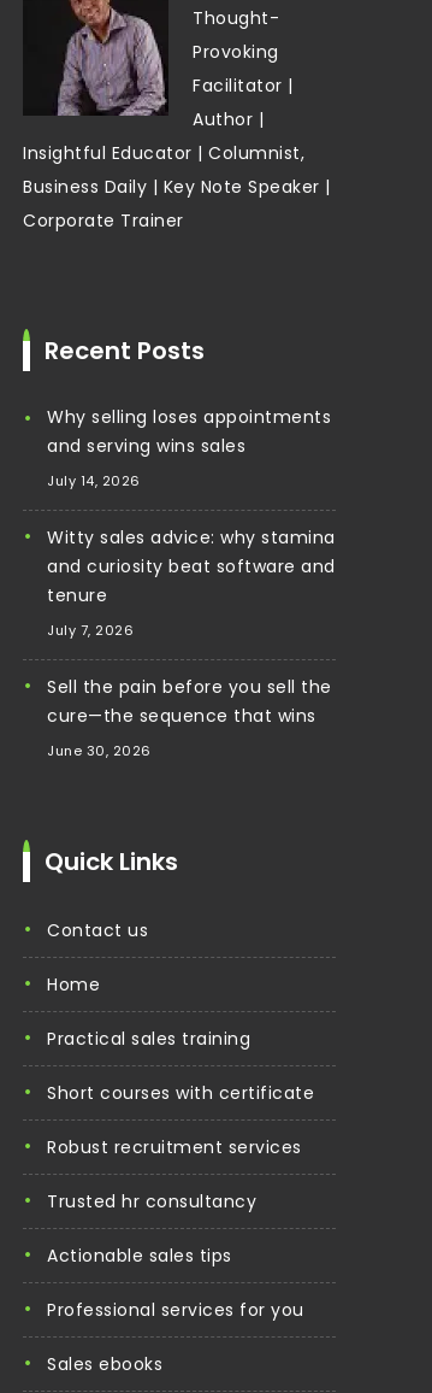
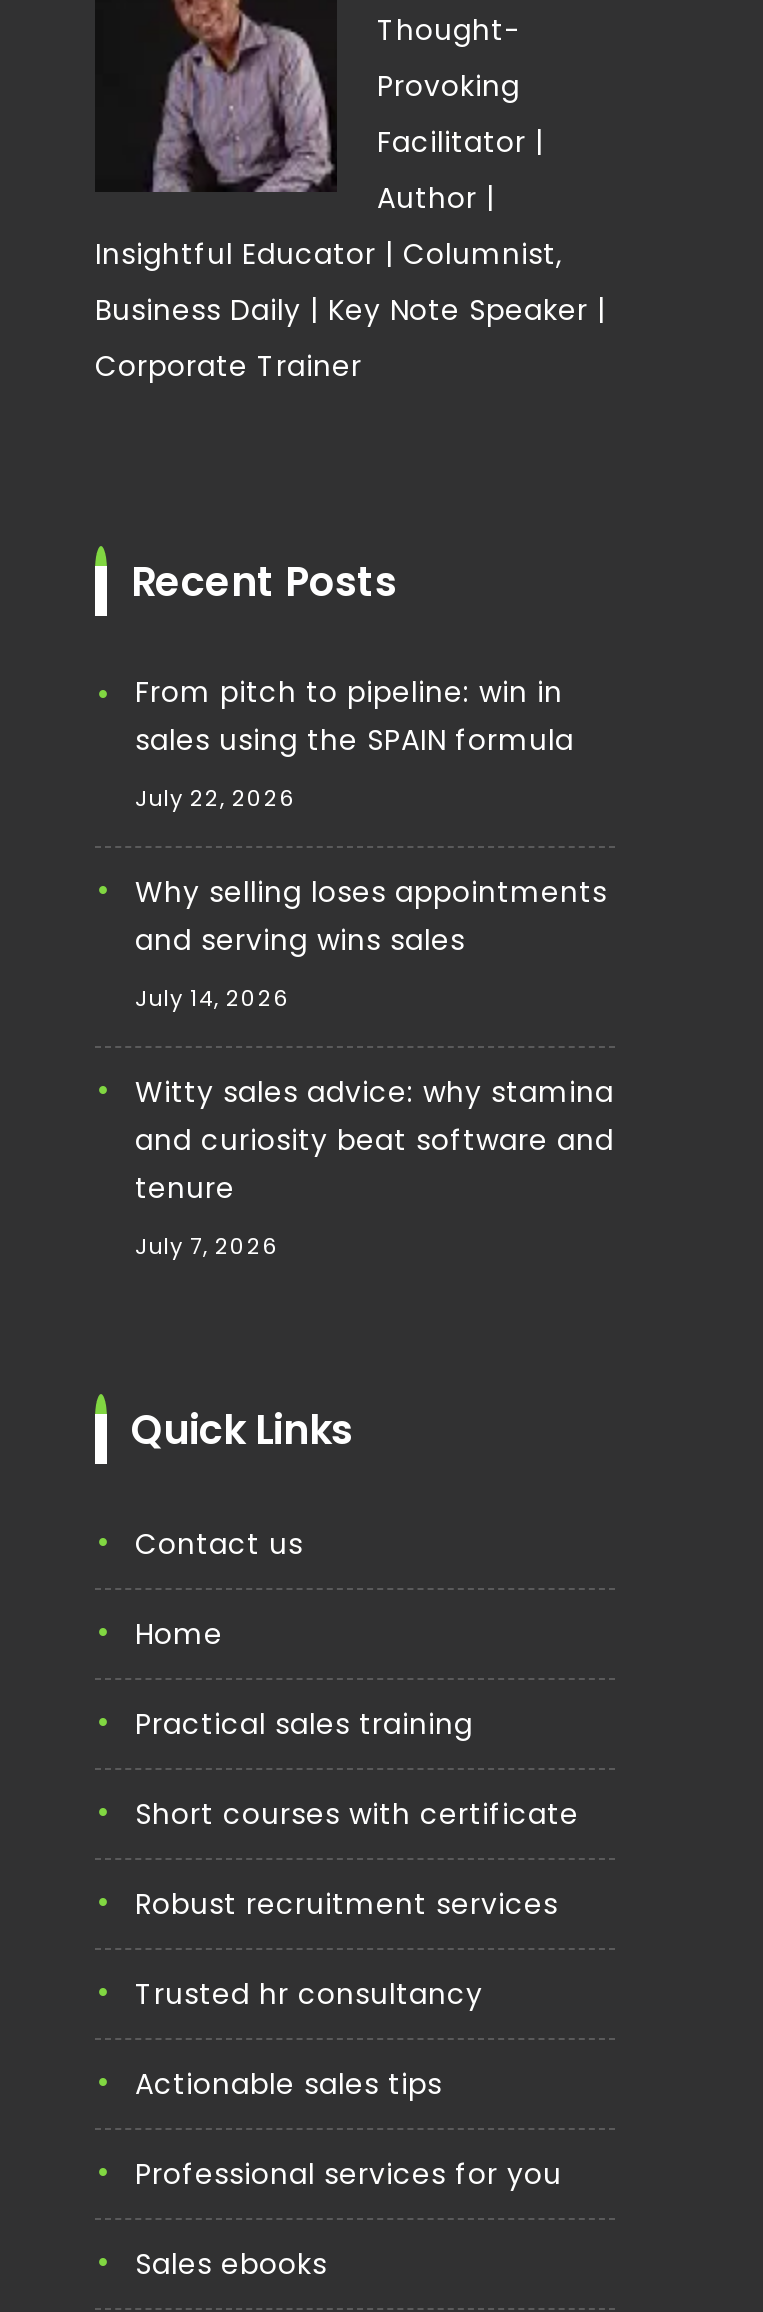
none -> [135,672,574,814] From pitch to pipeline: win in | sales using the SPAIN formula | July 22, 2026
moved [47,405,335,640] -> [135,872,614,1262]: Why selling loses appointments | and serving wins sales | July 14, 2026 | Witty sales advice: why stamina | and curiosity beat software and | tenure | July 7, 2026
[47,675,332,760] Sell the pain before you sell the | cure—the sequence that wins | June 30, 2026 -> none

